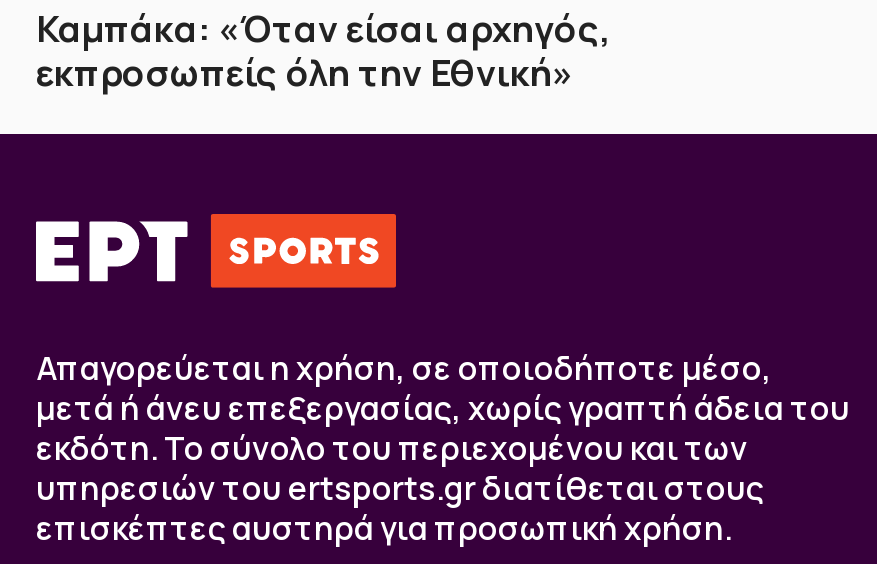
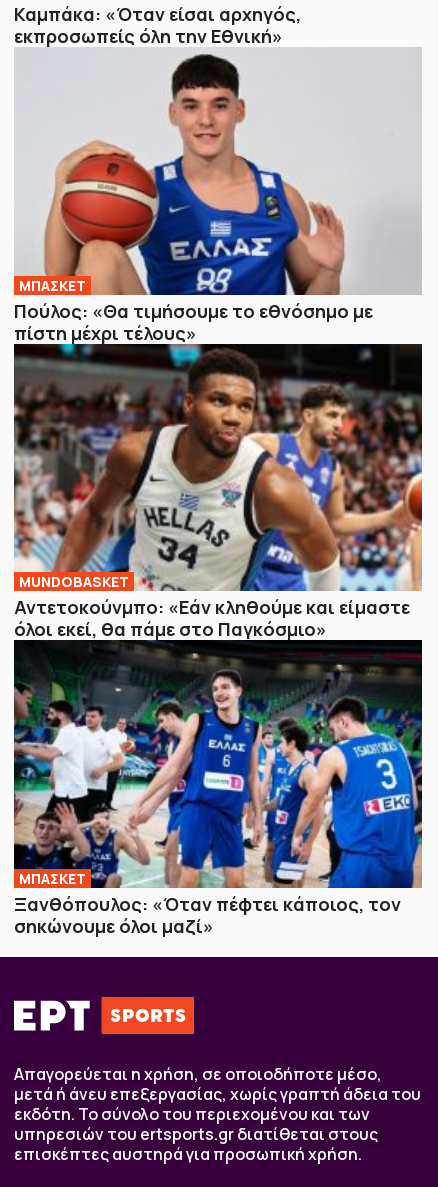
none -> [13,343,423,641] [image] | MUNDOBASKET | Αντετοκούνμπο: «Εάν κληθούμε και είμαστε | όλοι εκεί, θα πάμε στο Παγκόσμιο»
none -> [13,639,423,938] [image] | ΜΠΑΣΚΕΤ | Ξανθόπουλος: «Όταν πέφτει κάποιος, τον | σηκώνουμε όλοι μαζί»
none -> [14,48,422,345] [image] | ΜΠΑΣΚΕΤ | Πούλος: «Θα τιμήσουμε το εθνόσημο με | πίστη μέχρι τέλους»

